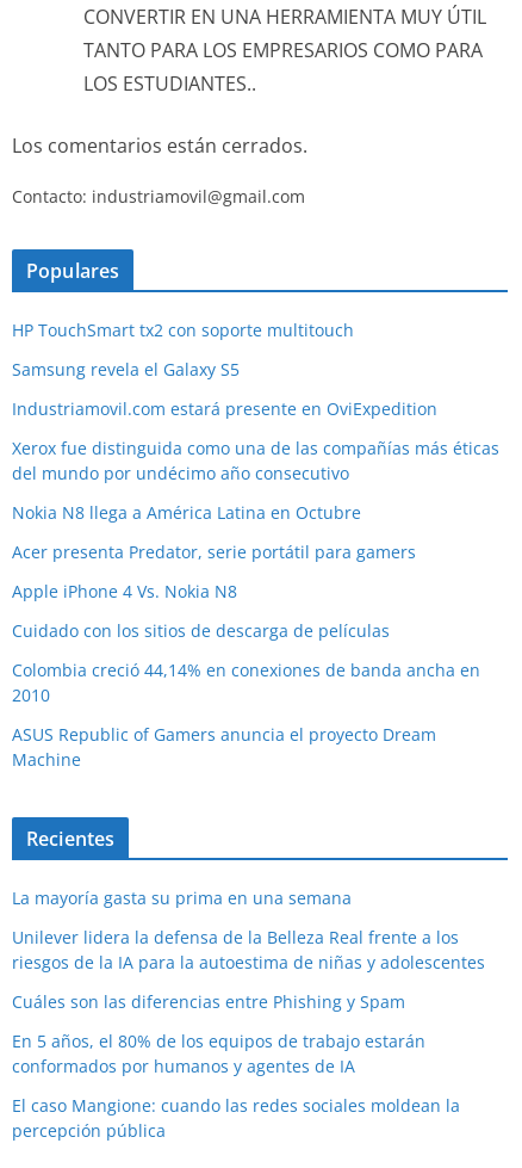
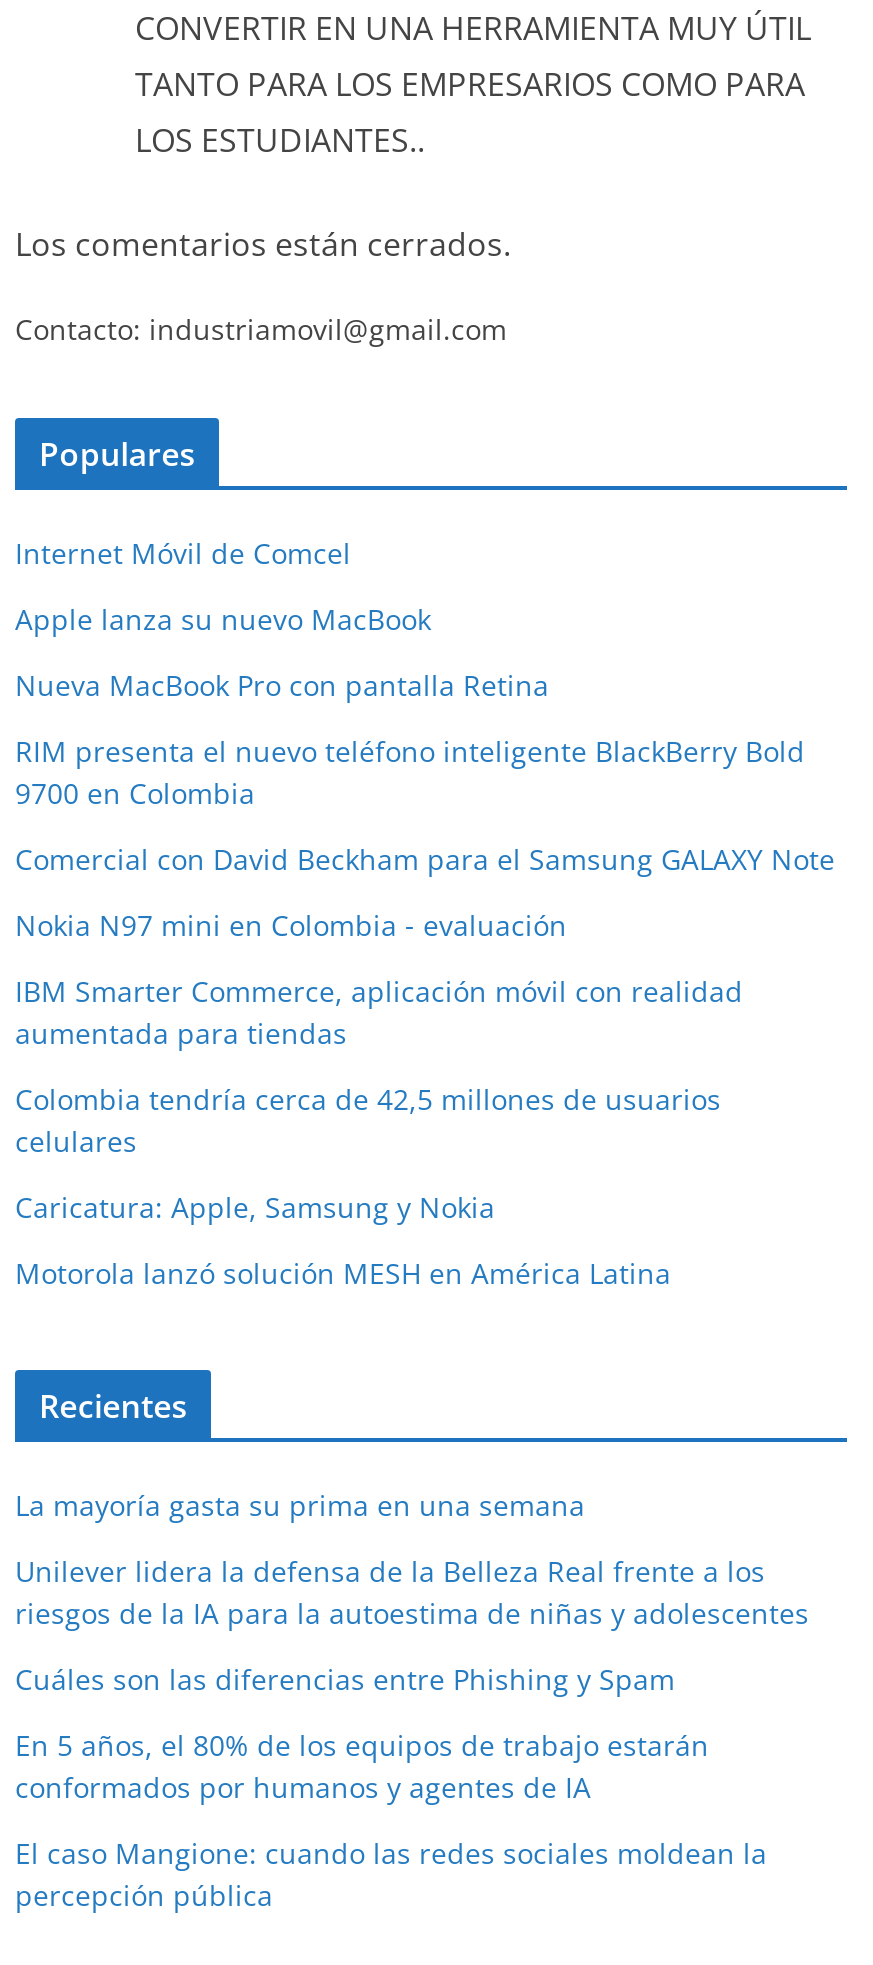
[12,319,354,341] HP TouchSmart tx2 con soporte multitouch -> [15,534,351,572] Internet Móvil de Comcel
[12,358,240,381] Samsung revela el Galaxy S5 -> [15,600,431,638] Apple lanza su nuevo MacBook
[12,398,437,420] Industriamovil.com estará presente en OviExpedition -> [15,666,549,704] Nueva MacBook Pro con pantalla Retina
[12,437,499,485] Xerox fue distinguida como una de las compañías más éticas | del mundo por undécimo año consecutivo -> [15,732,805,812] RIM presenta el nuevo teléfono inteligente BlackBerry Bold | 9700 en Colombia
[12,501,361,524] Nokia N8 llega a América Latina en Octubre -> [15,840,835,878] Comercial con David Beckham para el Samsung GALAXY Note
[12,541,416,563] Acer presenta Predator, serie portátil para gamers -> [15,906,567,944] Nokia N97 mini en Colombia - evaluación
[12,580,237,603] Apple iPhone 4 Vs. Nokia N8 -> [15,972,743,1052] IBM Smarter Commerce, aplicación móvil con realidad | aumentada para tiendas
[12,619,390,642] Cuidado con los sitios de descarga de películas -> [15,1080,721,1160] Colombia tendría cerca de 42,5 millones de usuarios | celulares
[12,659,480,707] Colombia creció 44,14% en conexiones de banda ancha en | 2010 -> [15,1188,495,1226] Caricatura: Apple, Samsung y Nokia
[12,723,436,771] ASUS Republic of Gamers anuncia el proyecto Dream | Machine -> [15,1254,671,1292] Motorola lanzó solución MESH en América Latina

